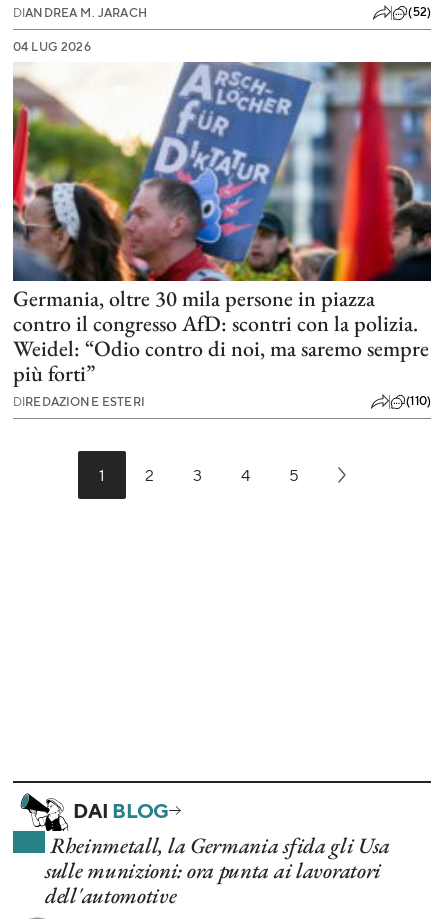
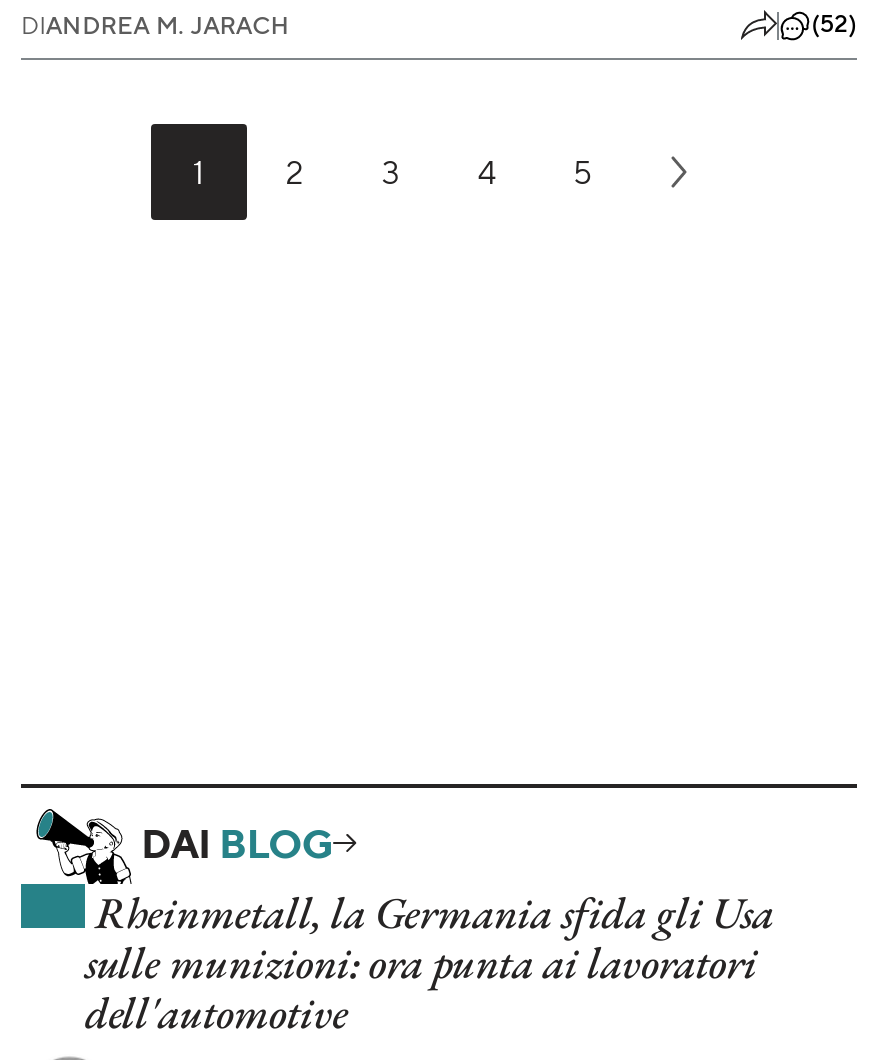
[13,38,91,54] 04 LUG 2026 -> none
[12,61,432,409] [image] | Germania, oltre 30 mila persone in piazza | contro il congresso AfD: scontri con la polizia. | Weidel: “Odio contro di noi, ma saremo sempre | più forti” | DIREDAZIONE ESTERI | (110) -> none

